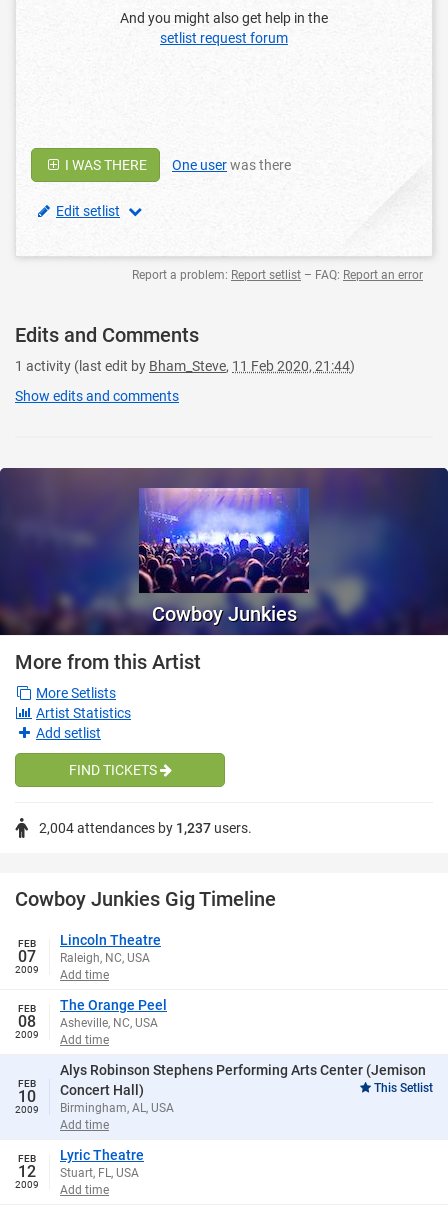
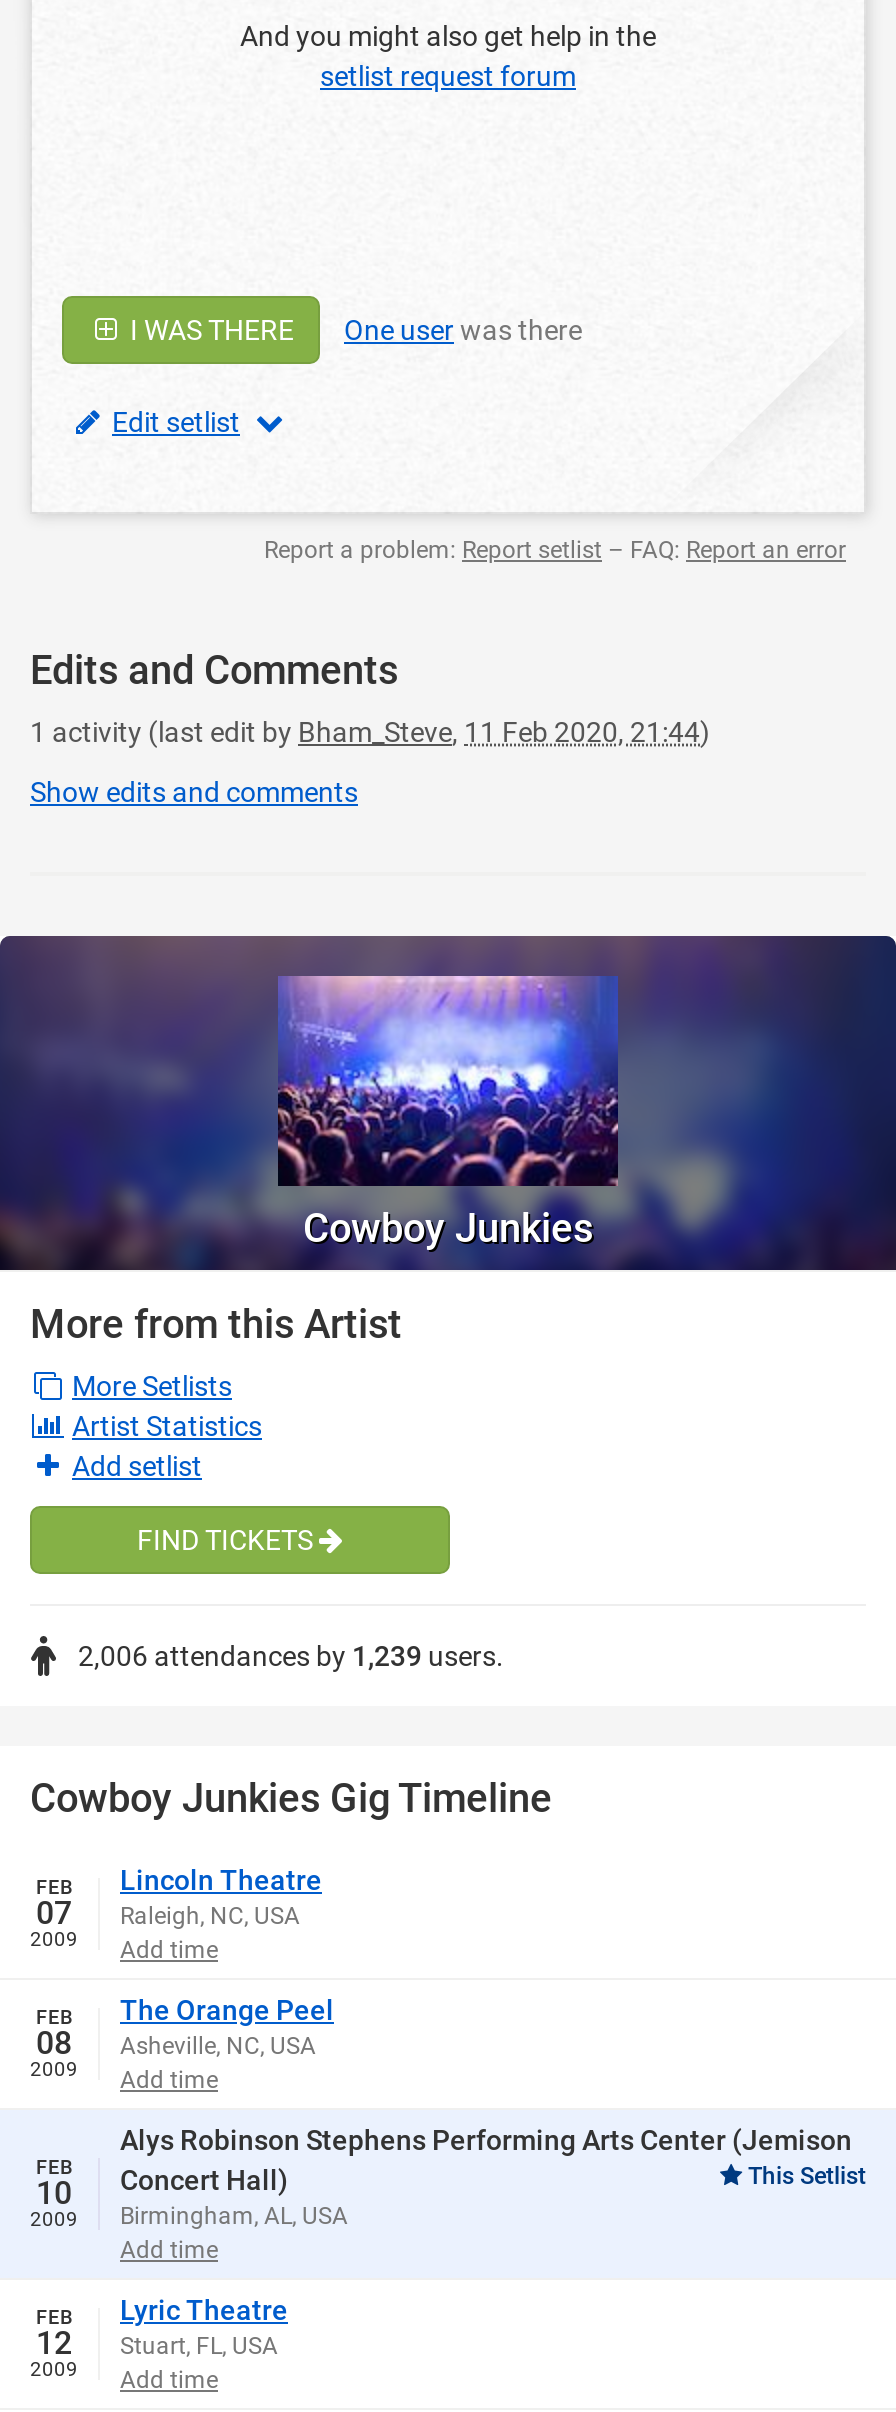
[39,820,252,836] 2,004 attendances by 1,237 users. -> [78,1640,504,1672] 2,006 attendances by 1,239 users.

